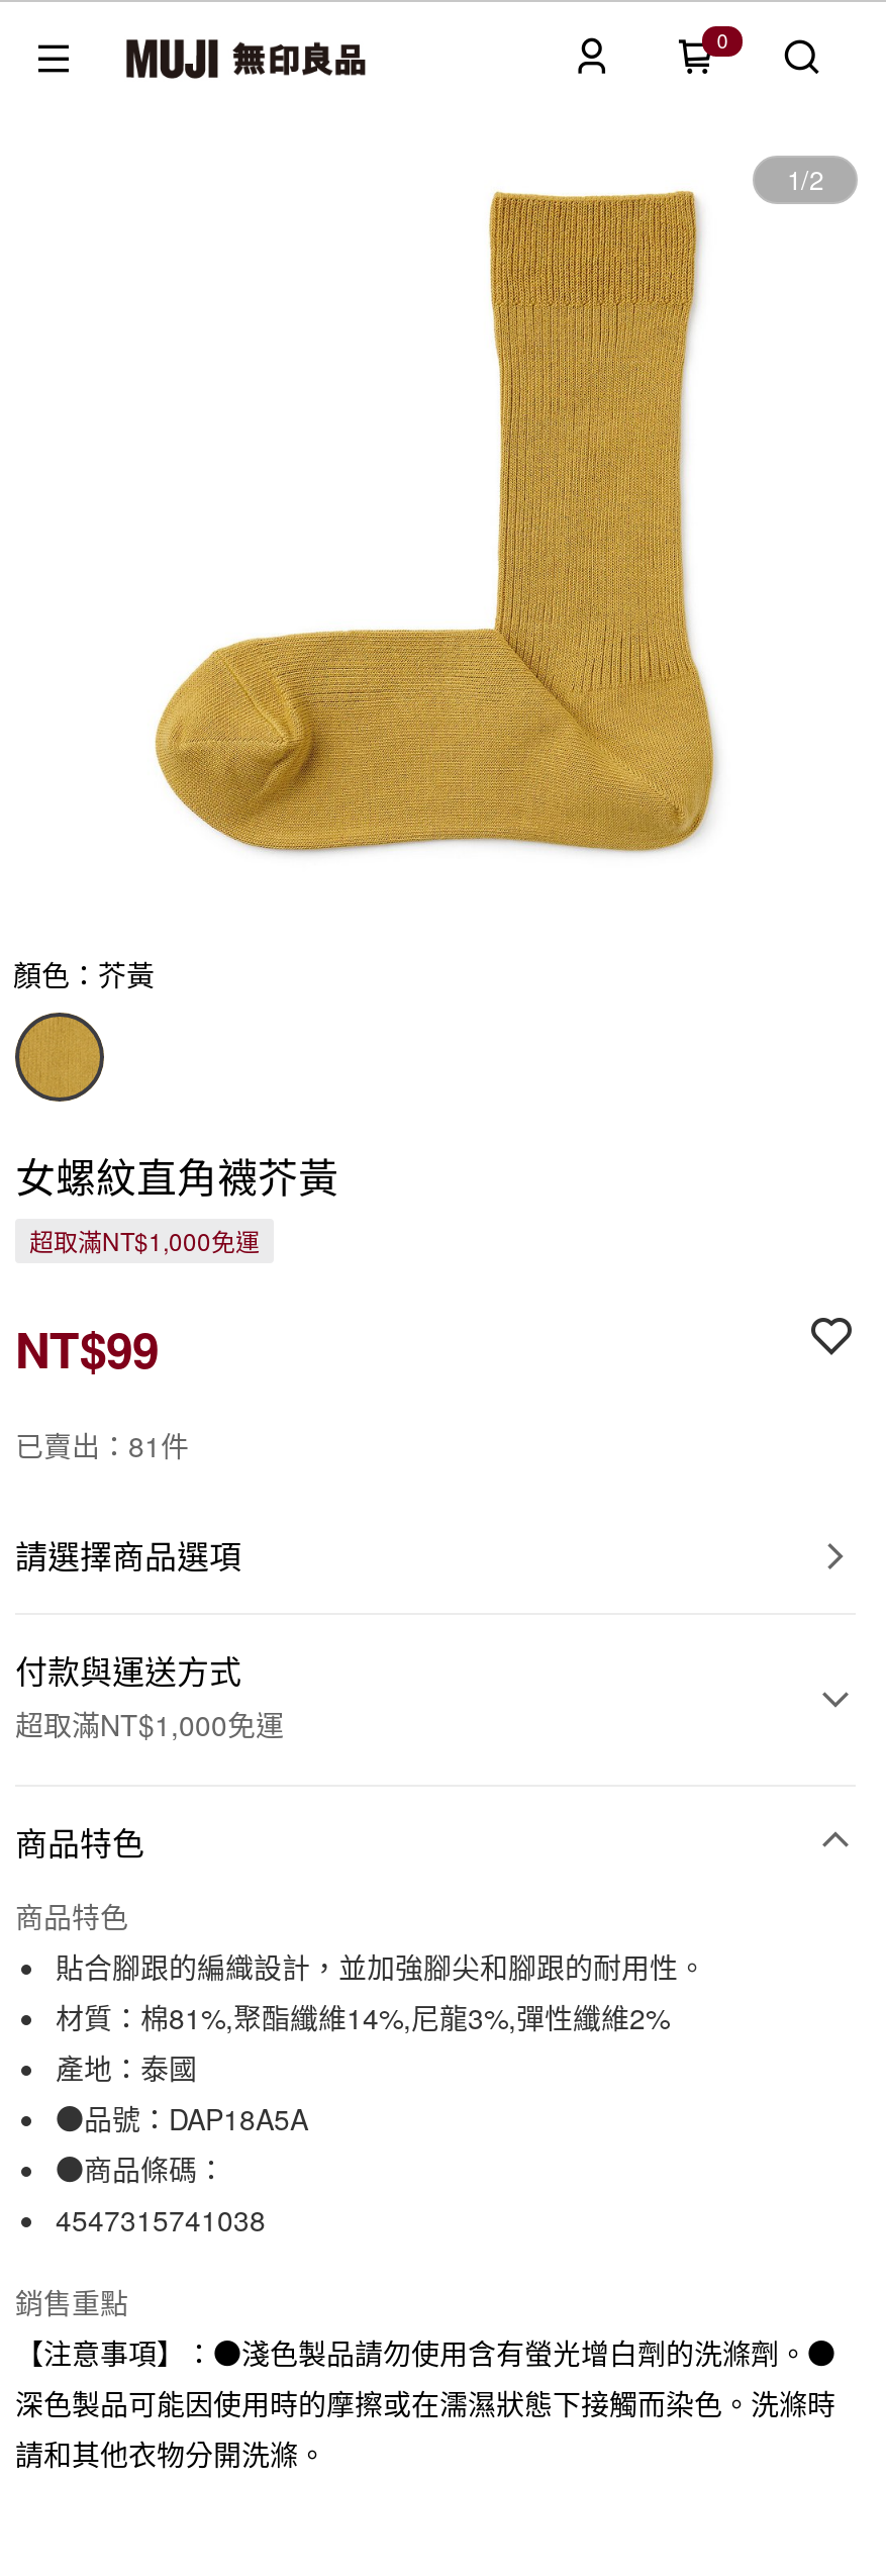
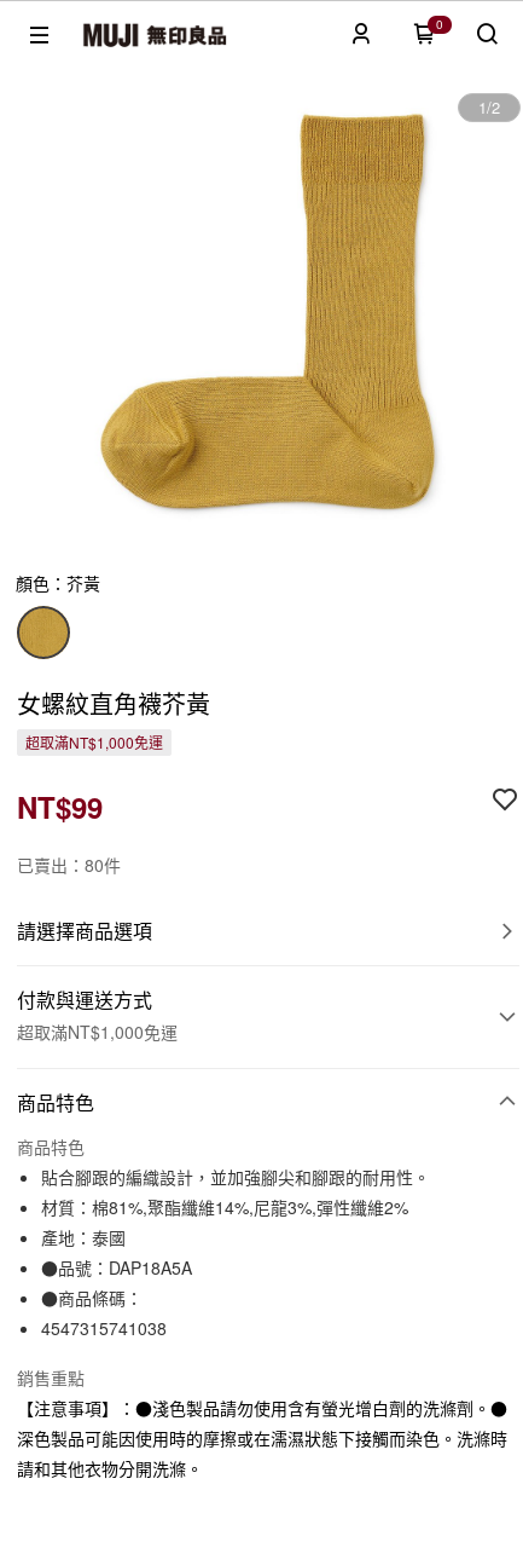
[15,1425,189,1465] 已賣出：81件 -> [17,853,121,877] 已賣出：80件

